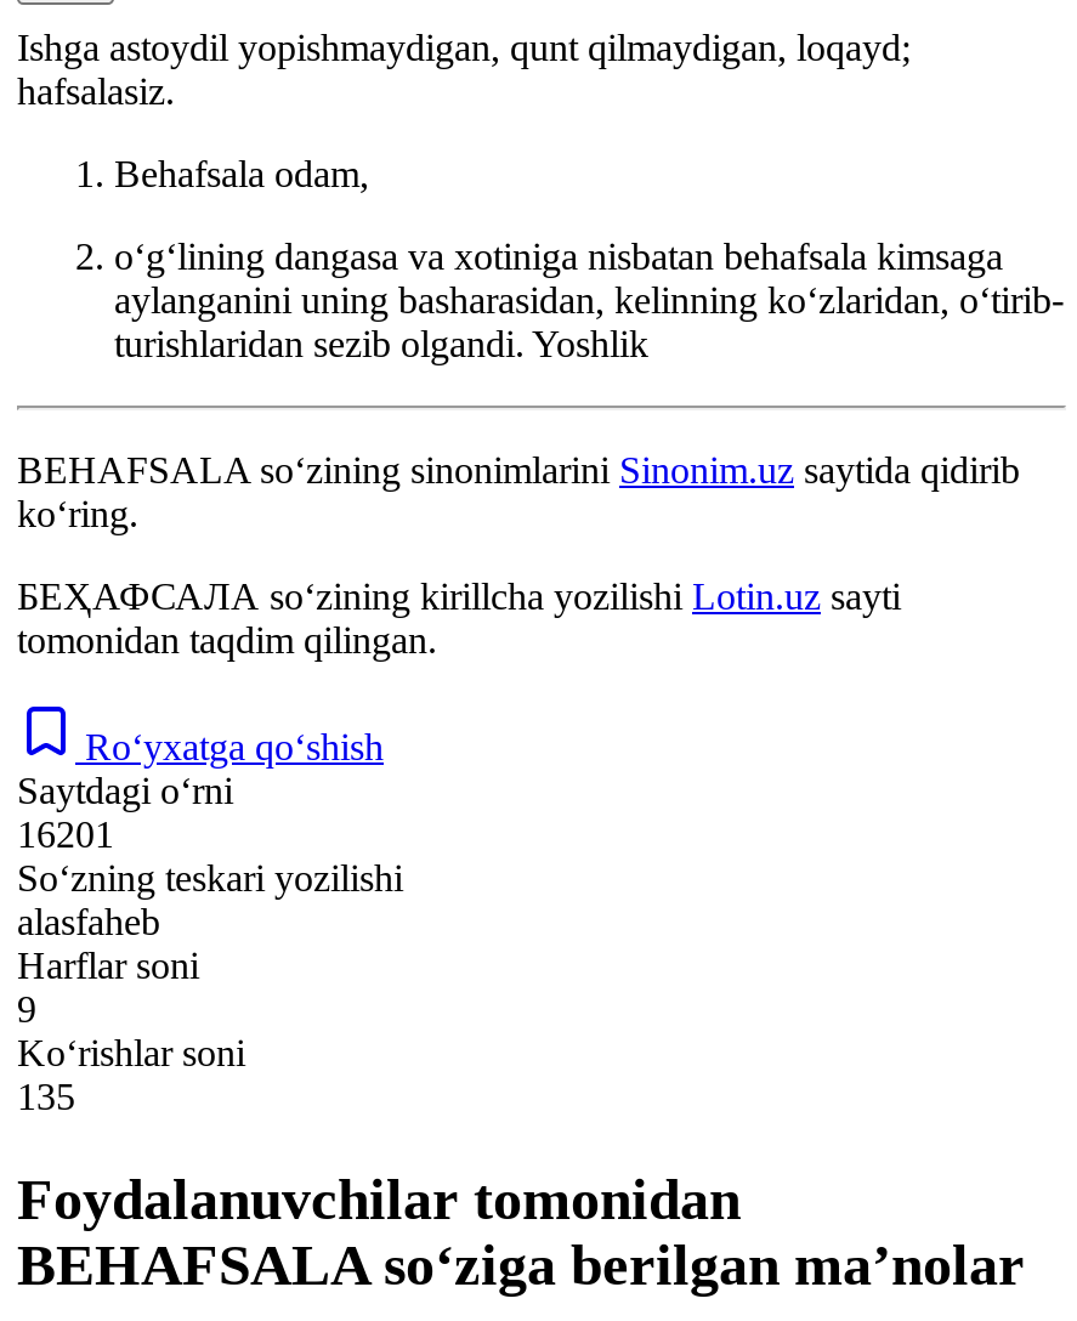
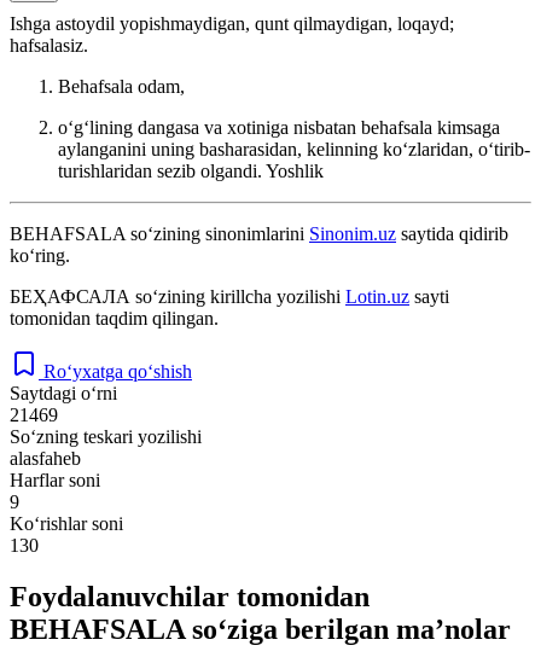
[17,813,114,855] 16201 -> [10,404,58,425] 21469
[17,1075,75,1117] 135 -> [10,535,39,555] 130

